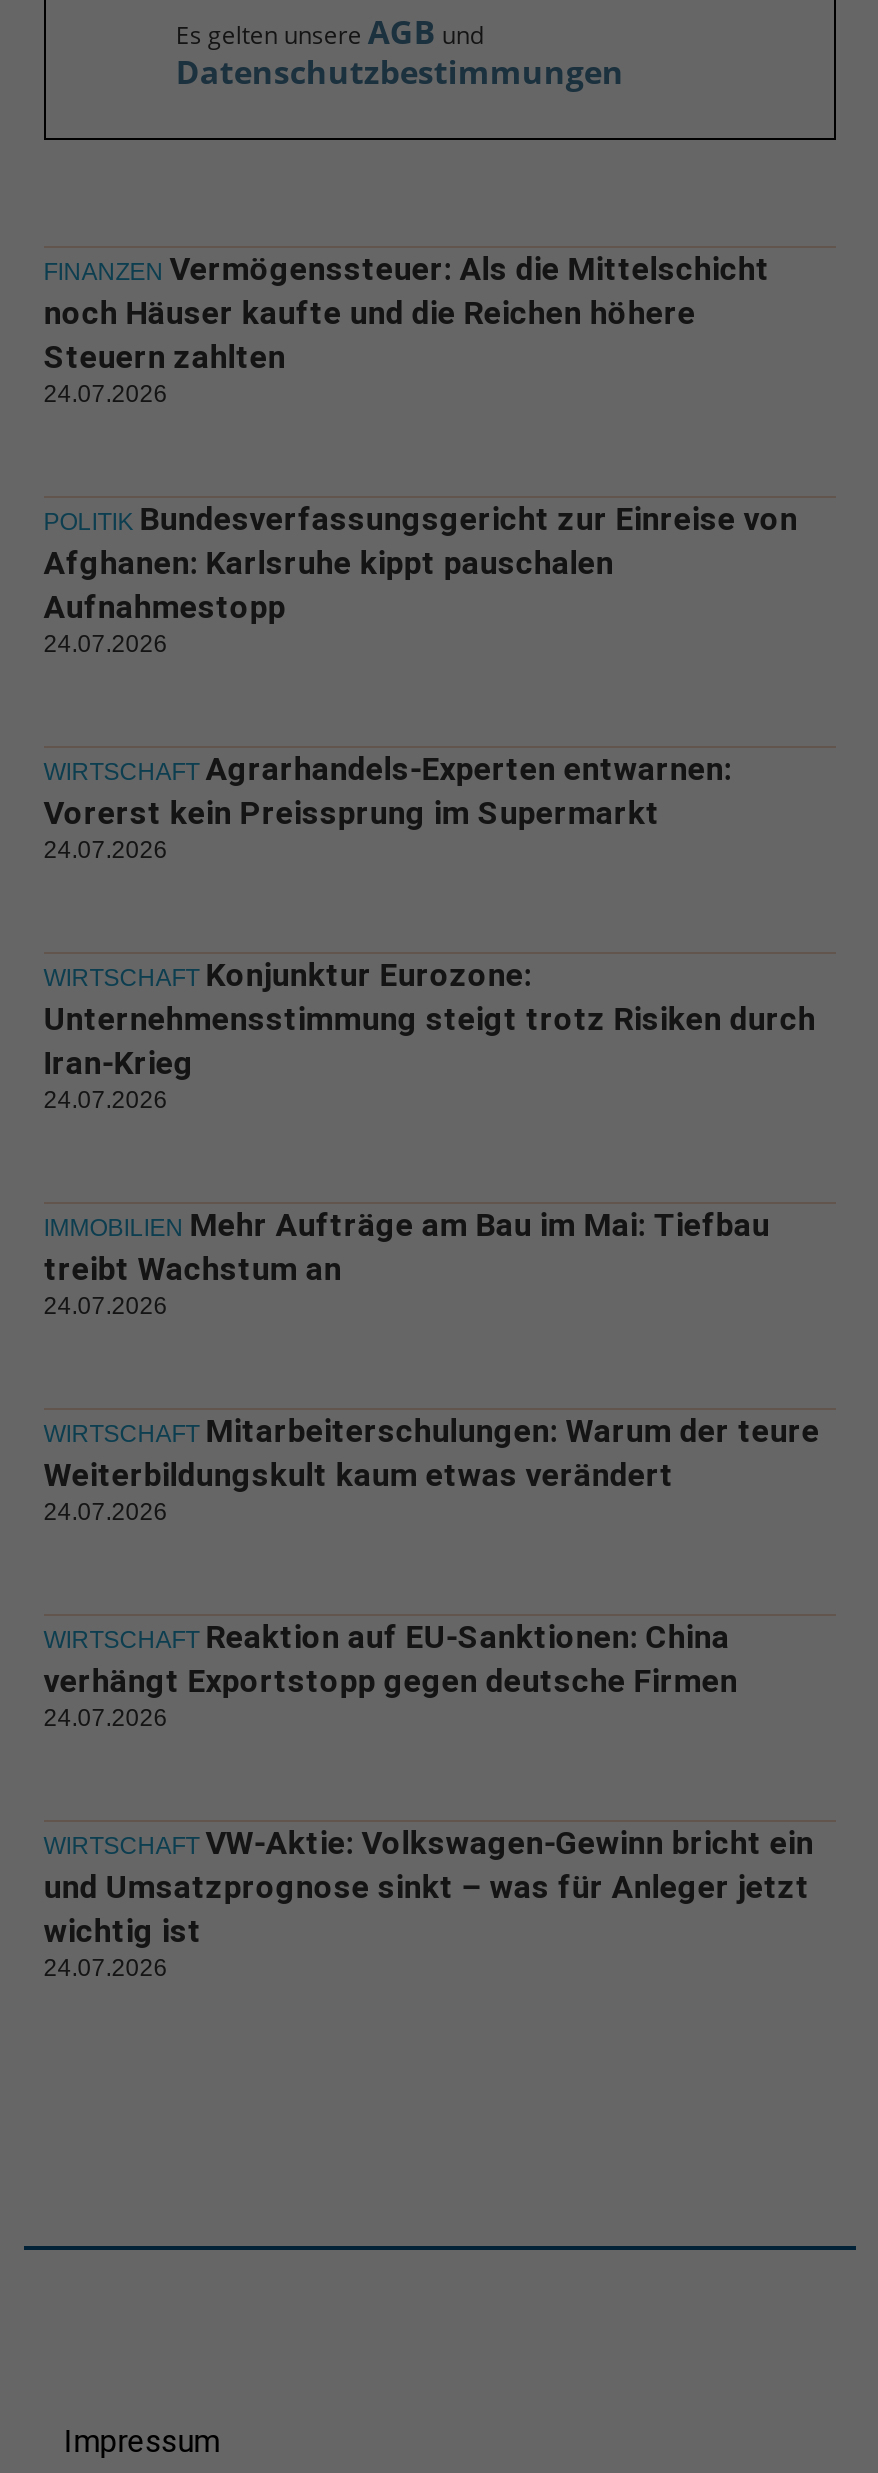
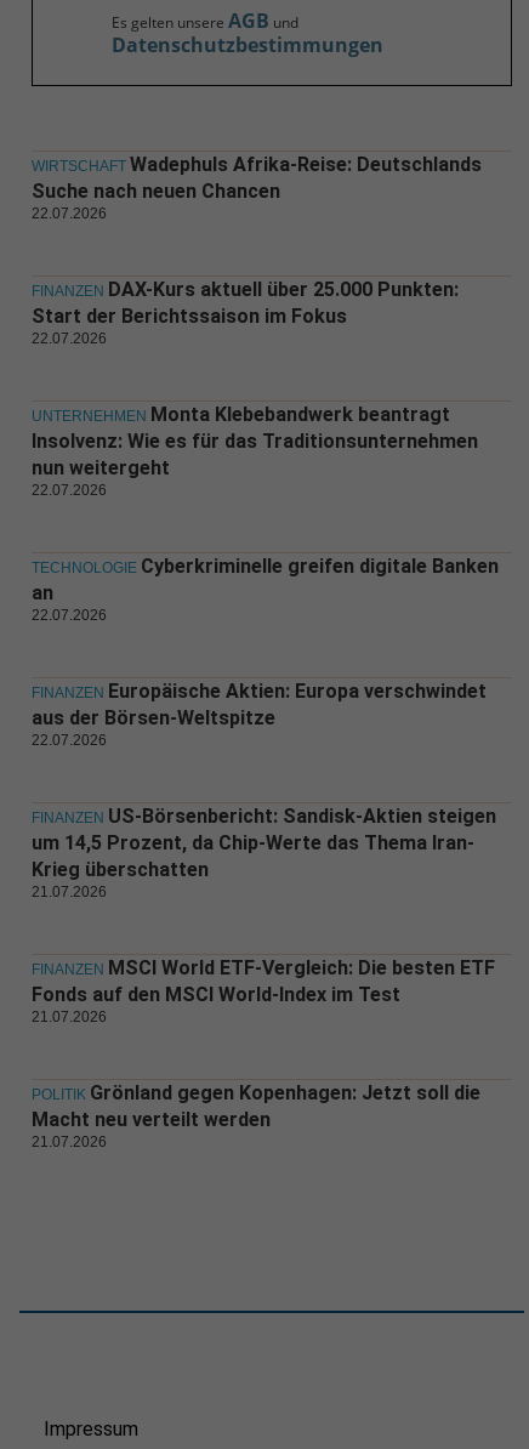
[43,250,769,408] FINANZEN Vermögenssteuer: Als die Mittelschicht | noch Häuser kaufte und die Reichen höhere | Steuern zahlten | 24.07.2026 -> [31,153,481,222] WIRTSCHAFT Wadephuls Afrika-Reise: Deutschlands | Suche nach neuen Chancen | 22.07.2026
[43,500,797,658] POLITIK Bundesverfassungsgericht zur Einreise von | Afghanen: Karlsruhe kippt pauschalen | Aufnahmestopp | 24.07.2026 -> [31,278,458,347] FINANZEN DAX-Kurs aktuell über 25.000 Punkten: | Start der Berichtssaison im Fokus | 22.07.2026
[43,750,731,864] WIRTSCHAFT Agrarhandels-Experten entwarnen: | Vorerst kein Preissprung im Supermarkt | 24.07.2026 -> [31,403,478,499] UNTERNEHMEN Monta Klebebandwerk beantragt | Insolvenz: Wie es für das Traditionsunternehmen | nun weitergeht | 22.07.2026
[43,956,815,1114] WIRTSCHAFT Konjunktur Eurozone: | Unternehmensstimmung steigt trotz Risiken durch | Iran-Krieg | 24.07.2026 -> [31,555,498,624] TECHNOLOGIE Cyberkriminelle greifen digitale Banken | an | 22.07.2026
[43,1206,769,1320] IMMOBILIEN Mehr Aufträge am Bau im Mai: Tiefbau | treibt Wachstum an | 24.07.2026 -> [31,680,486,749] FINANZEN Europäische Aktien: Europa verschwindet | aus der Börsen-Weltspitze | 22.07.2026
[43,1412,819,1526] WIRTSCHAFT Mitarbeiterschulungen: Warum der teure | Weiterbildungskult kaum etwas verändert | 24.07.2026 -> [31,805,496,901] FINANZEN US-Börsenbericht: Sandisk-Aktien steigen | um 14,5 Prozent, da Chip-Werte das Thema Iran- | Krieg überschatten | 21.07.2026
[43,1618,737,1732] WIRTSCHAFT Reaktion auf EU-Sanktionen: China | verhängt Exportstopp gegen deutsche Firmen | 24.07.2026 -> [31,957,495,1026] FINANZEN MSCI World ETF-Vergleich: Die besten ETF | Fonds auf den MSCI World-Index im Test | 21.07.2026
[43,1824,813,1982] WIRTSCHAFT VW-Aktie: Volkswagen-Gewinn bricht ein | und Umsatzprognose sinkt – was für Anleger jetzt | wichtig ist | 24.07.2026 -> [31,1082,480,1151] POLITIK Grönland gegen Kopenhagen: Jetzt soll die | Macht neu verteilt werden | 21.07.2026

